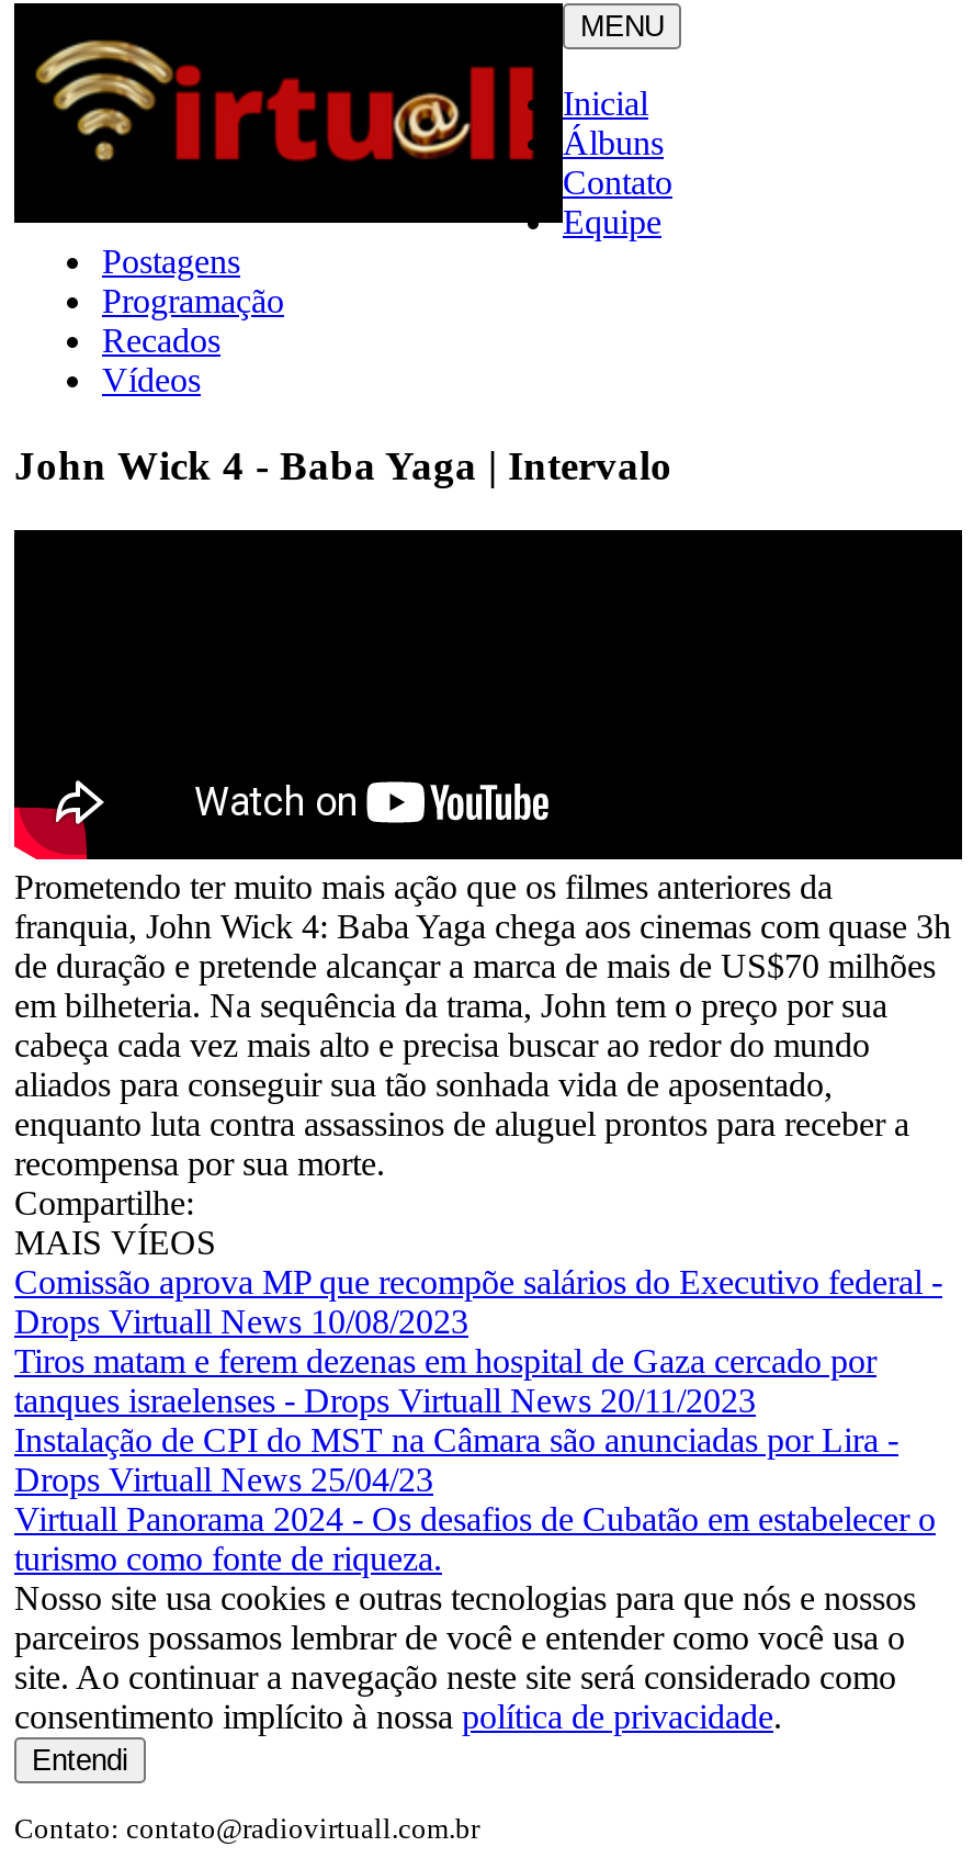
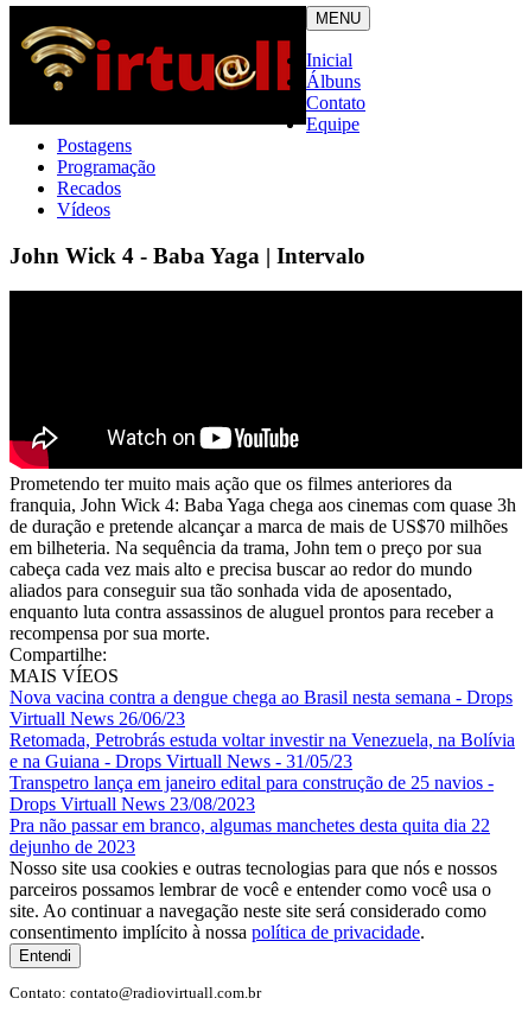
[14,1264,942,1578] Comissão aprova MP que recompõe salários do Executivo federal - | Drops Virtuall News 10/08/2023 | Tiros matam e ferem dezenas em hospital de Gaza cercado por | tanques israelenses - Drops Virtuall News 20/11/2023 | Instalação de CPI do MST na Câmara são anunciadas por Lira - | Drops Virtuall News 25/04/23 | Virtuall Panorama 2024 - Os desafios de Cubatão em estabelecer o | turismo como fonte de riqueza. -> [9,688,515,857] Nova vacina contra a dengue chega ao Brasil nesta semana - Drops | Virtuall News 26/06/23 | Retomada, Petrobrás estuda voltar investir na Venezuela, na Bolívia | e na Guiana - Drops Virtuall News - 31/05/23 | Transpetro lança em janeiro edital para construção de 25 navios - | Drops Virtuall News 23/08/2023 | Pra não passar em branco, algumas manchetes desta quita dia 22 | dejunho de 2023

